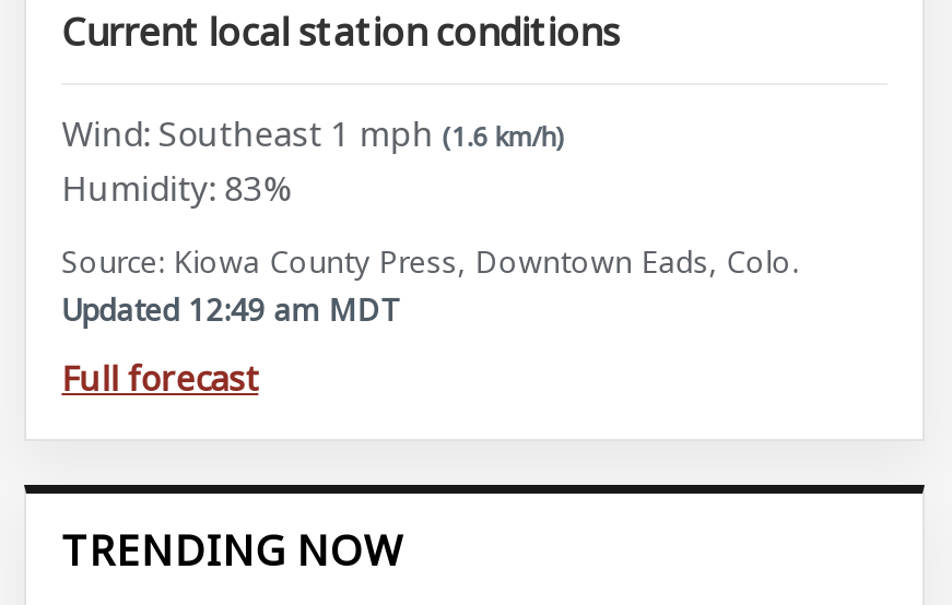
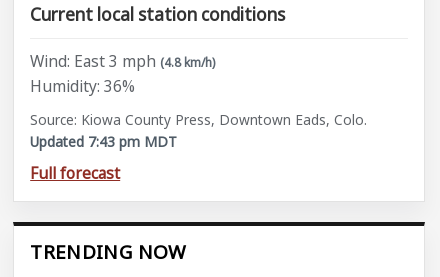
[62,109,562,157] Wind: Southeast 1 mph (1.6 km/h) -> [30,50,215,72] Wind: East 3 mph (4.8 km/h)
[62,165,291,213] Humidity: 83% -> [30,75,135,97] Humidity: 36%
[62,289,400,330] Updated 12:49 am MDT -> [30,132,177,151] Updated 7:43 pm MDT

